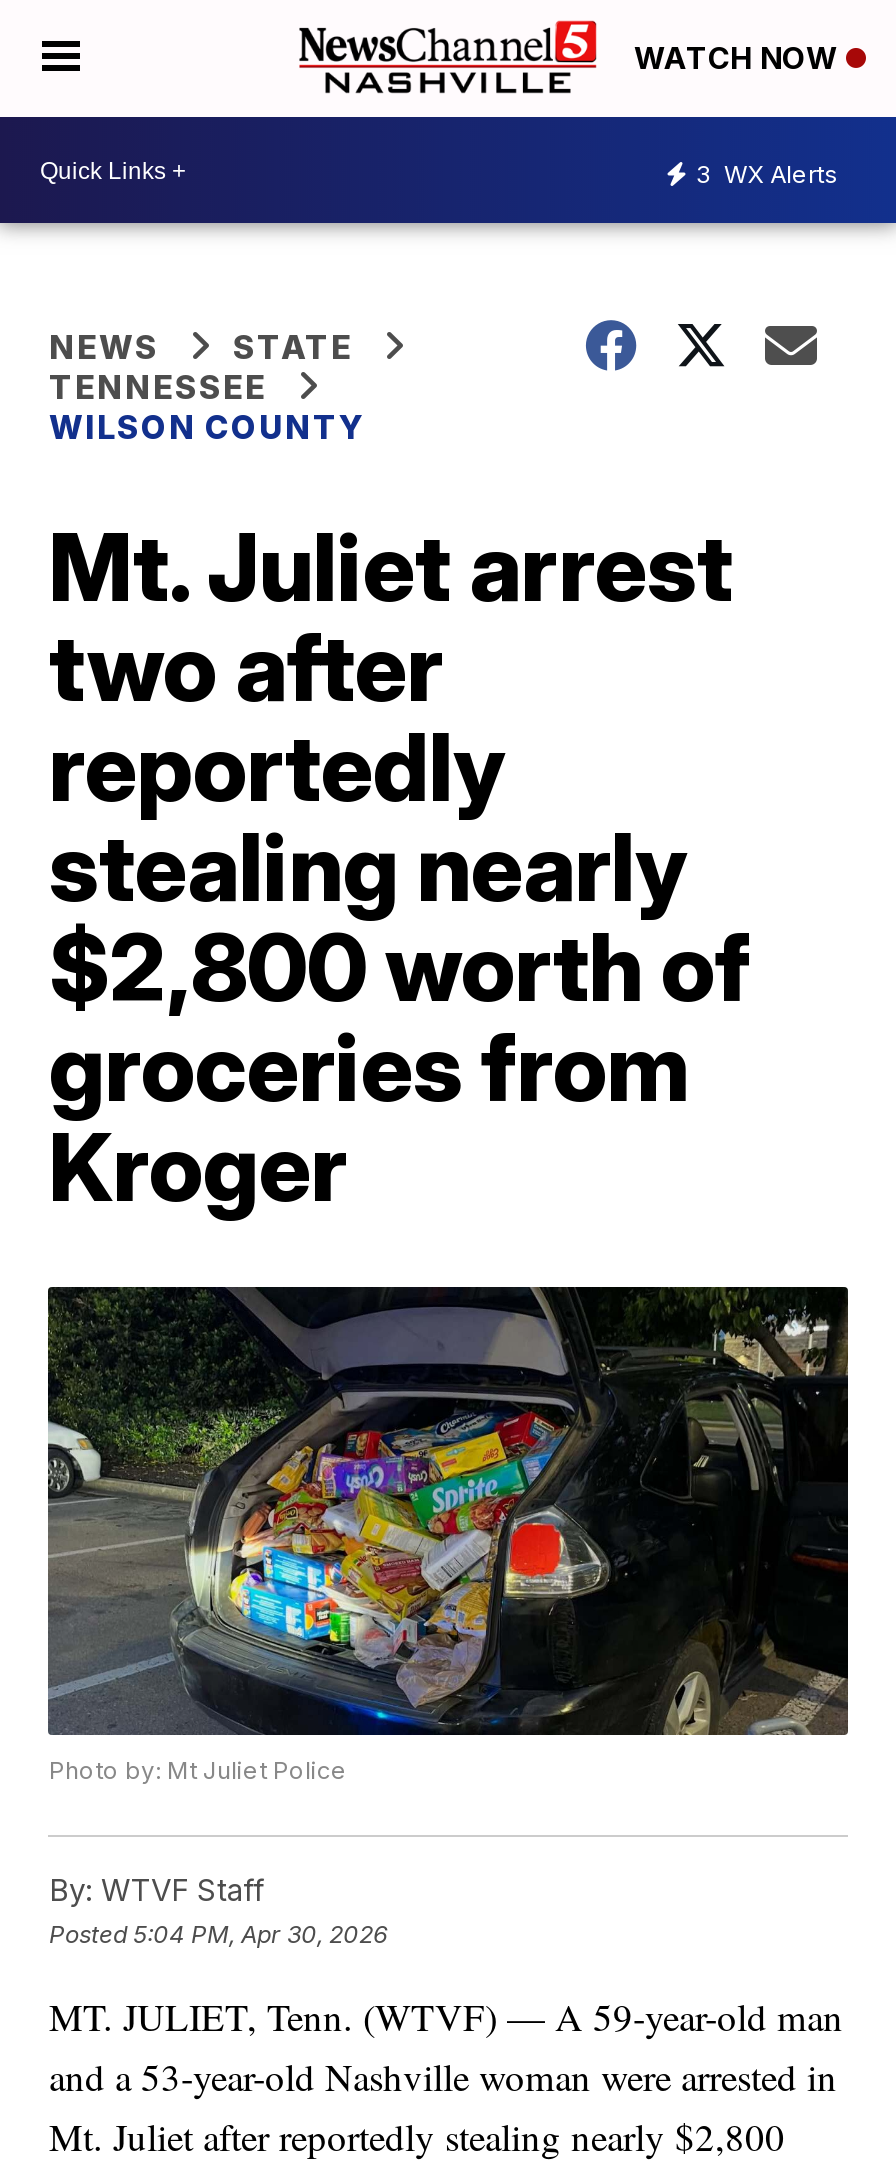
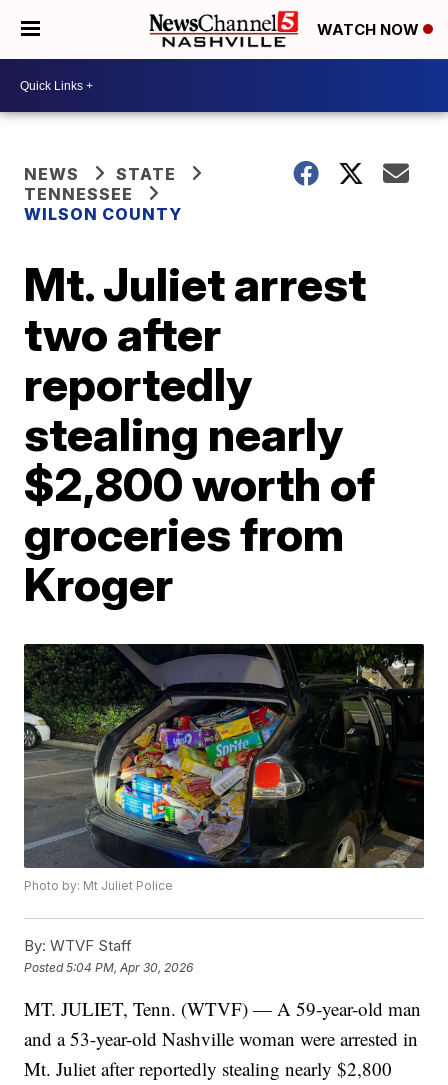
[696,158,838,188] 3 WX Alerts -> none

